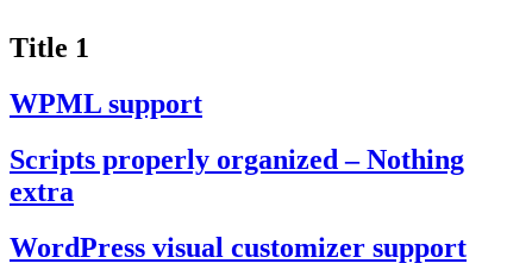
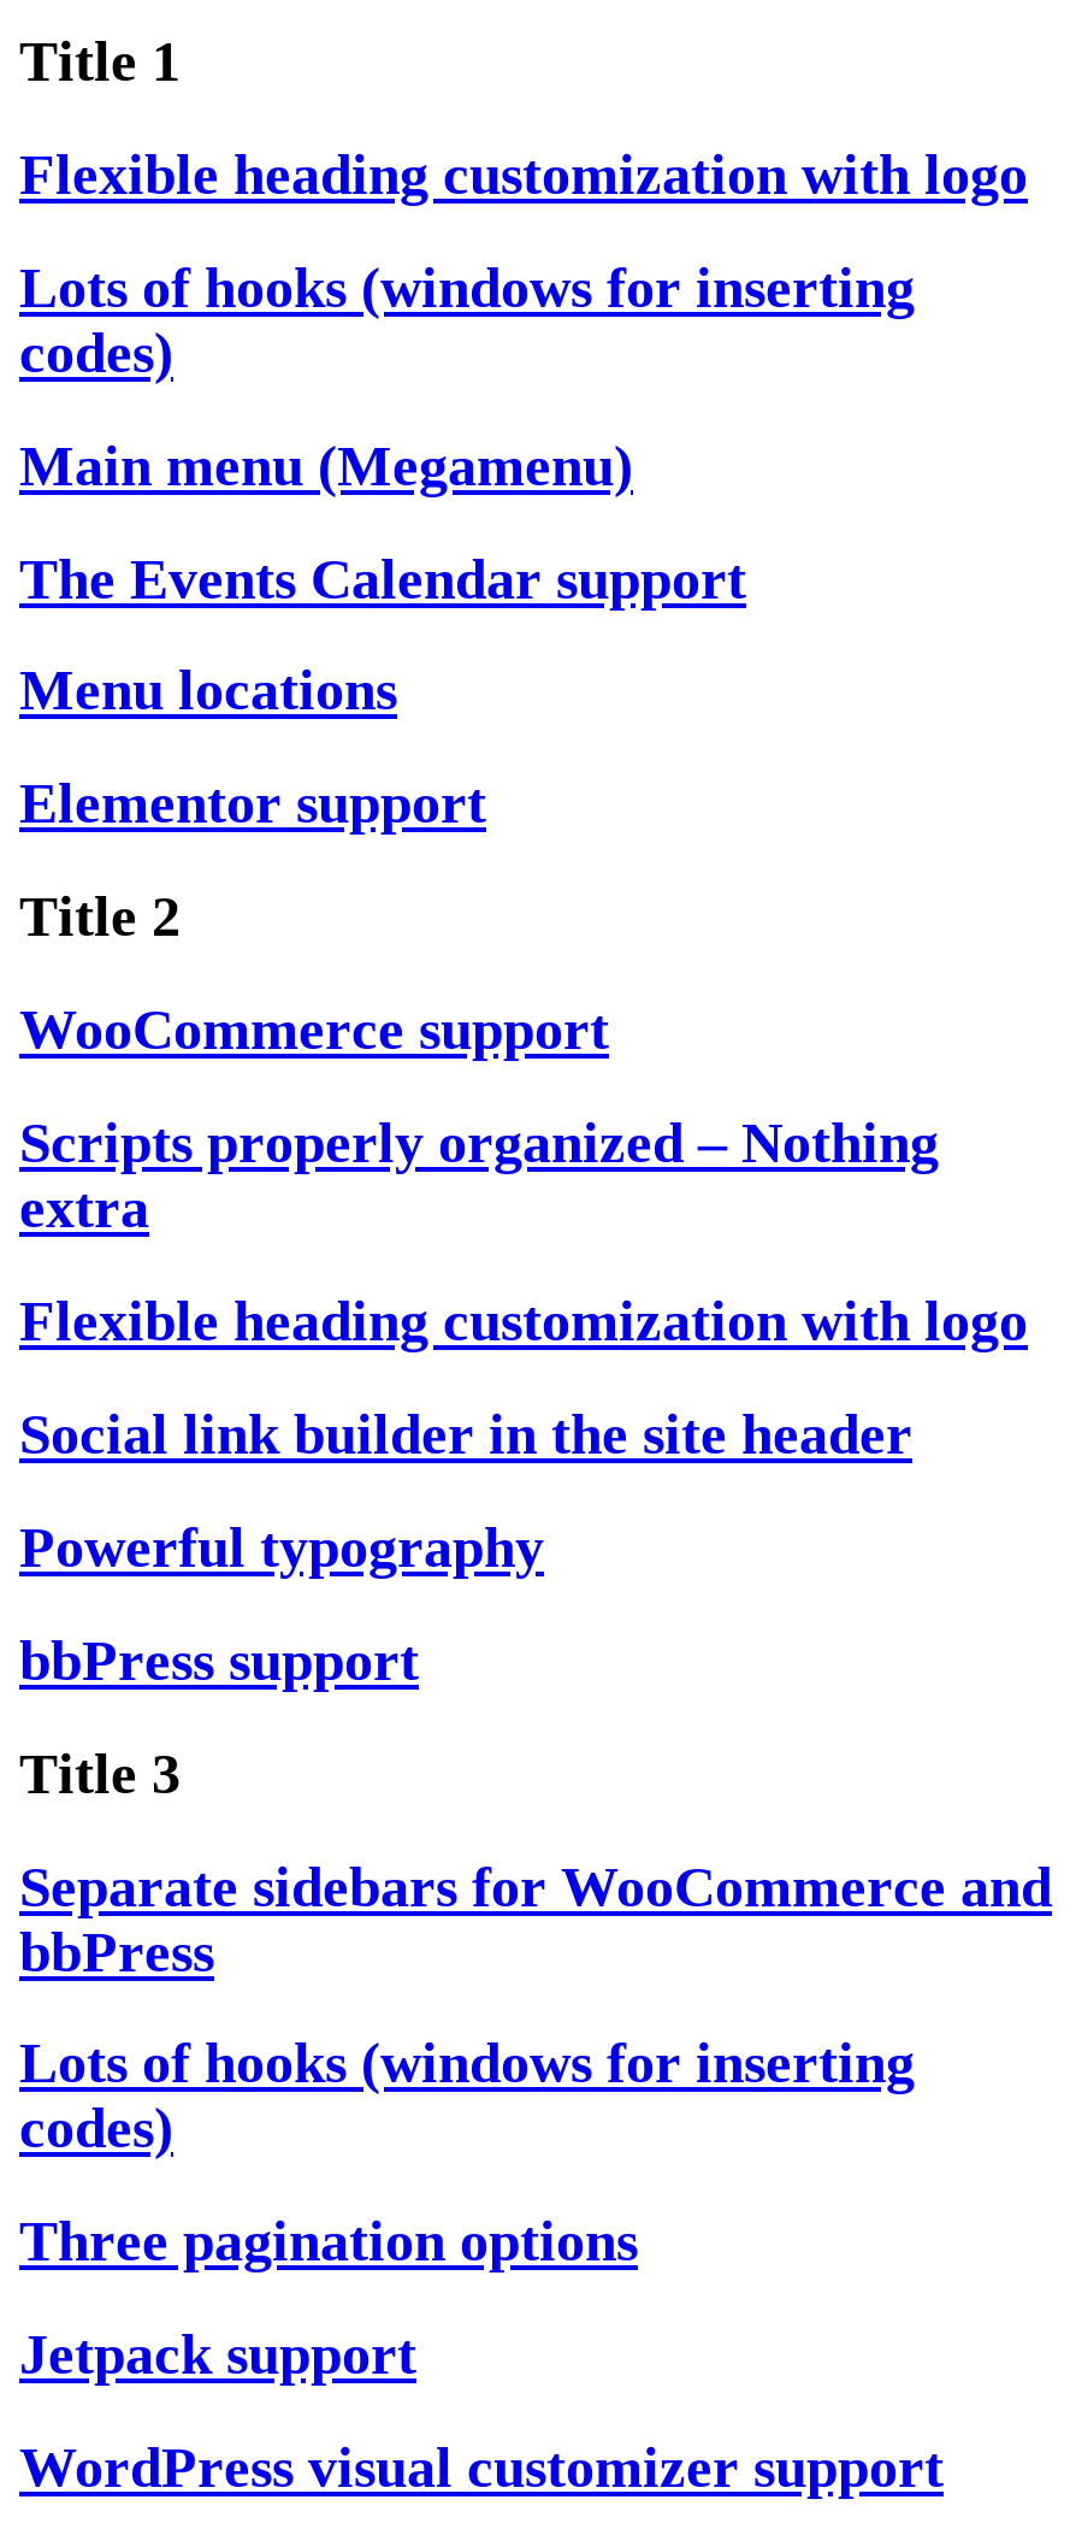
[10,88,202,119] WPML support -> [19,143,1028,1061] Flexible heading customization with logo | Lots of hooks (windows for inserting | codes) | Main menu (Megamenu) | The Events Calendar support | Menu locations | Elementor support | Title 2 | WooCommerce support
none -> [19,1290,1052,2386] Flexible heading customization with logo | Social link builder in the site header | Powerful typography | bbPress support | Title 3 | Separate sidebars for WooCommerce and | bbPress | Lots of hooks (windows for inserting | codes) | Three pagination options | Jetpack support

